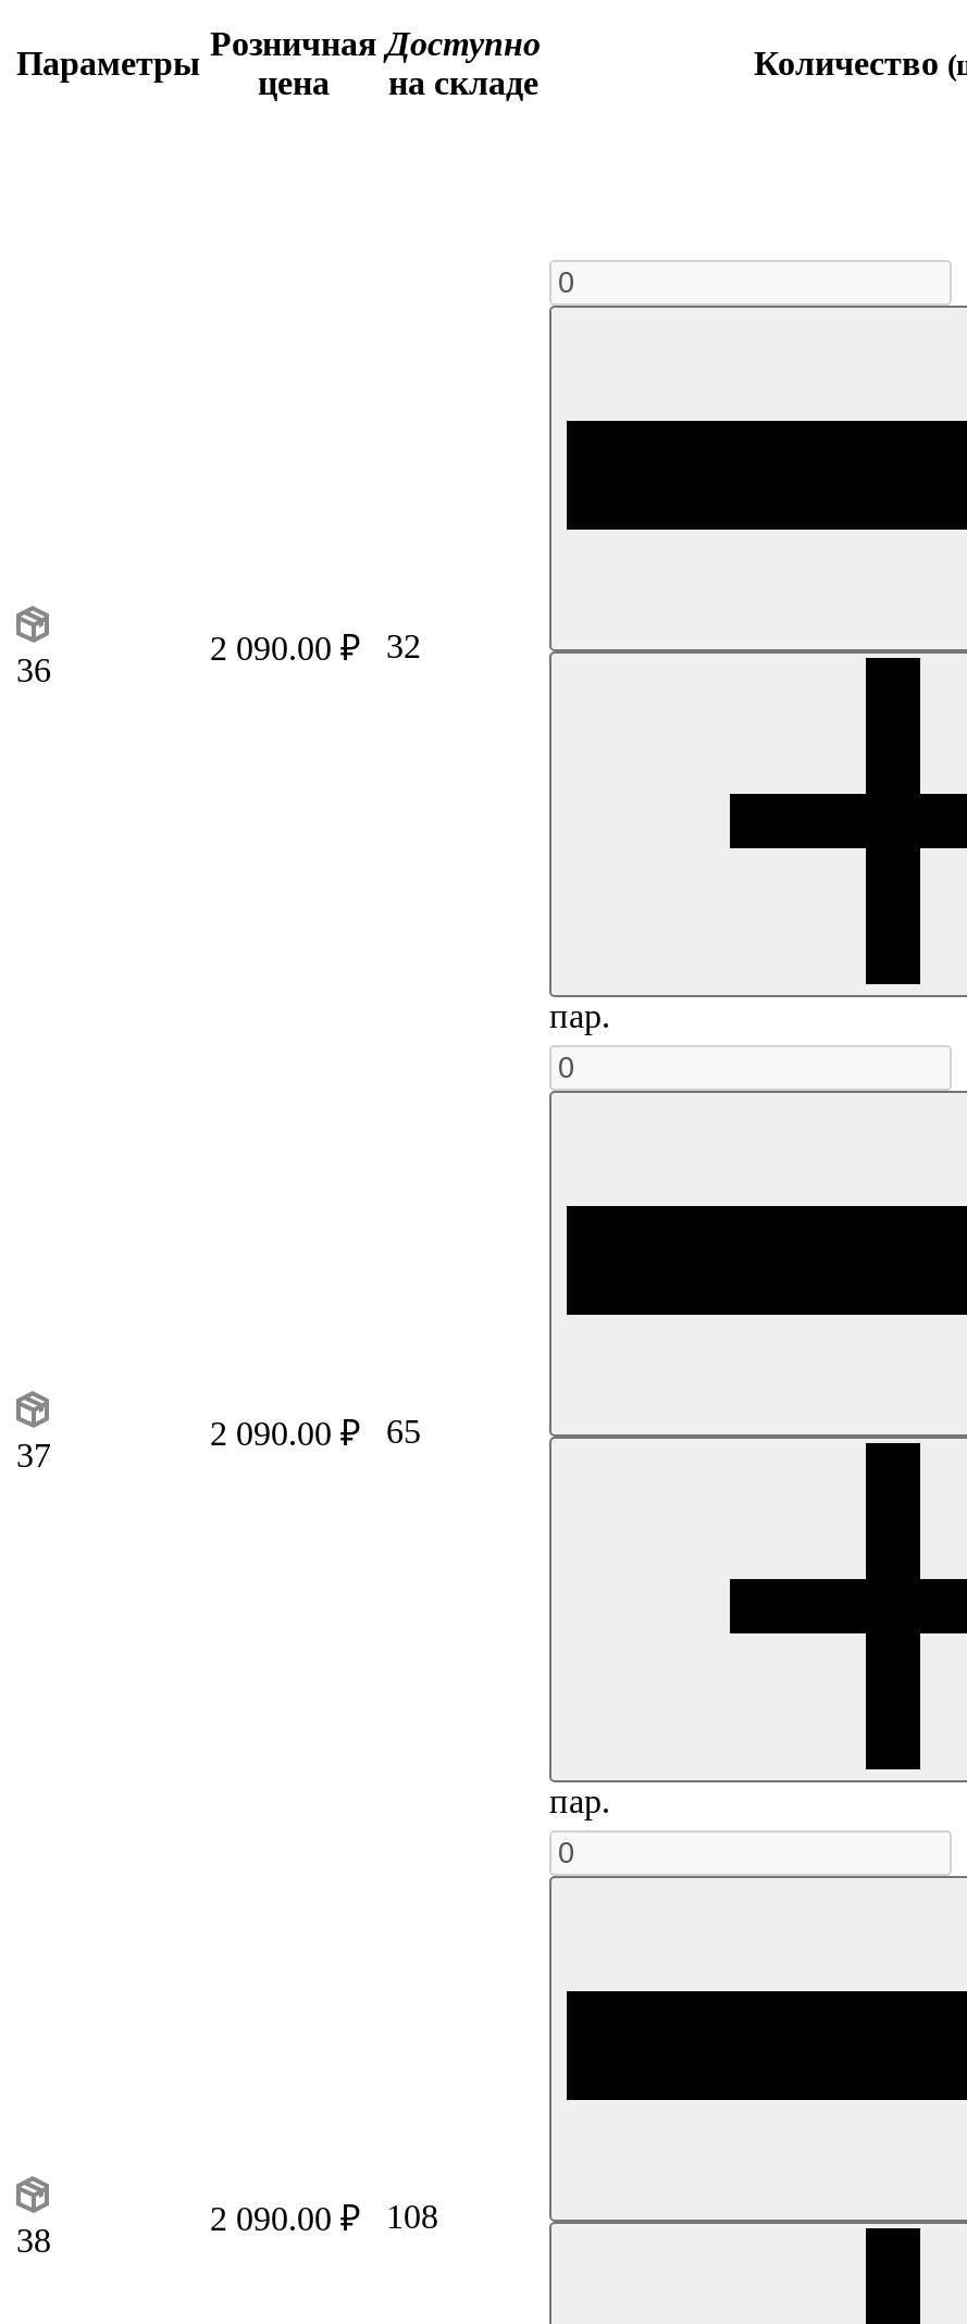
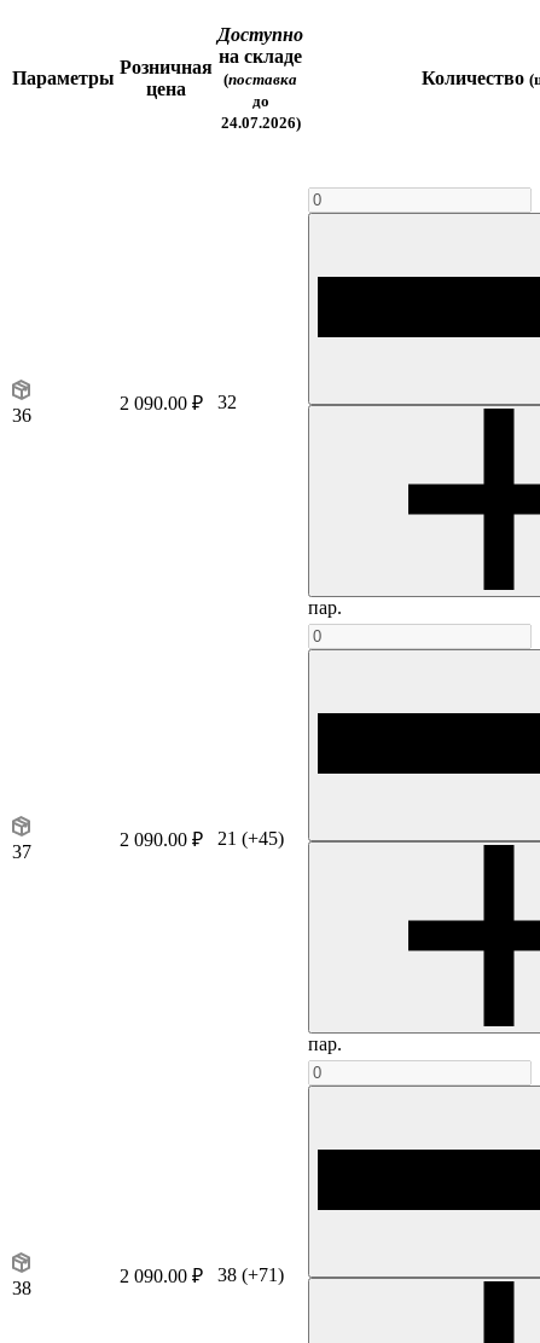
none -> [220,70,300,132] (поставка | до | 24.07.2026)
[210,1412,421,1452] 2 090.00 ₽ 65 -> [120,828,284,850] 2 090.00 ₽ 21 (+45)
[210,2198,438,2237] 2 090.00 ₽ 108 -> [120,1264,284,1286] 2 090.00 ₽ 38 (+71)

